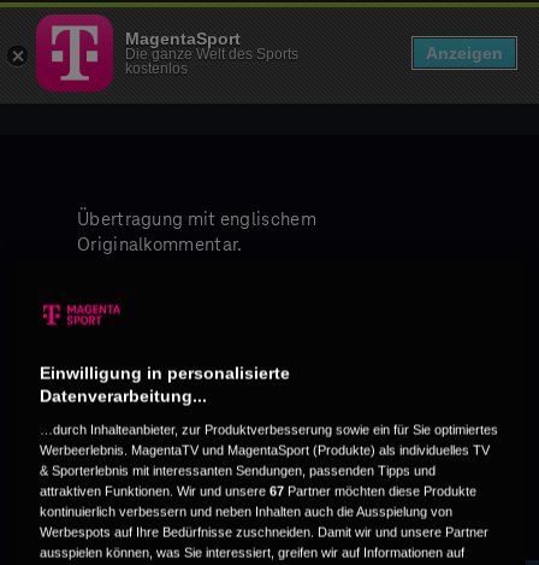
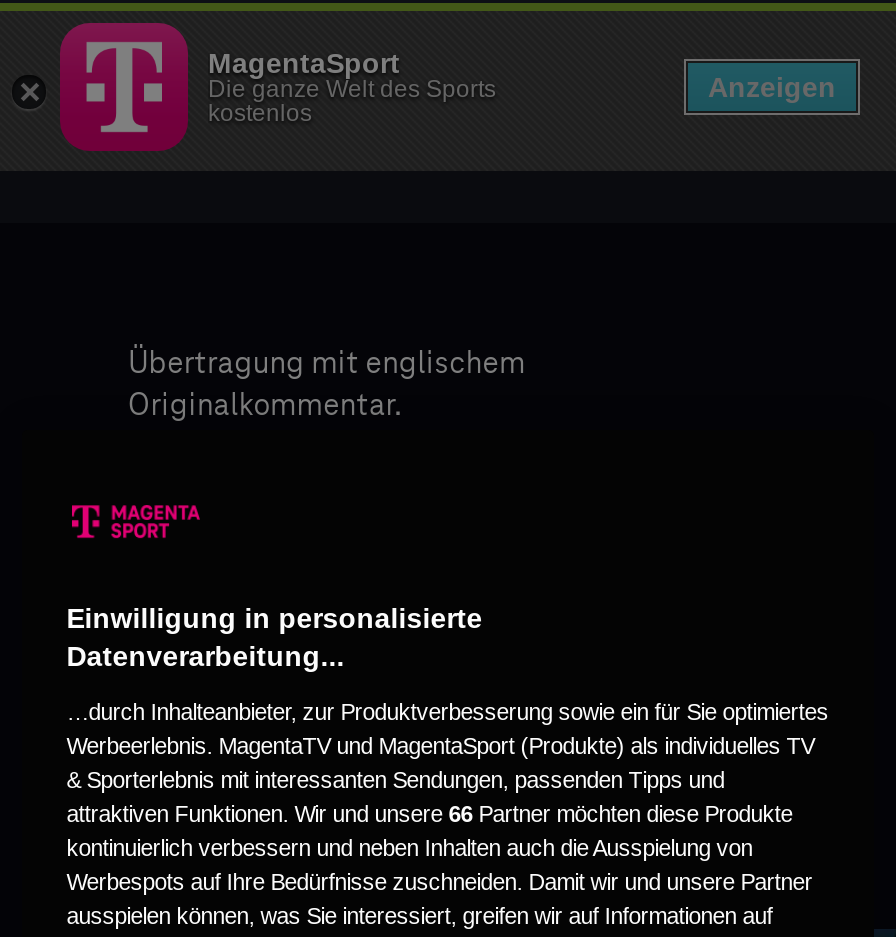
[40,484,477,499] attraktiven Funktionen. Wir und unsere 67 Partner möchten diese Produkte -> [66,803,792,827] attraktiven Funktionen. Wir und unsere 66 Partner möchten diese Produkte

